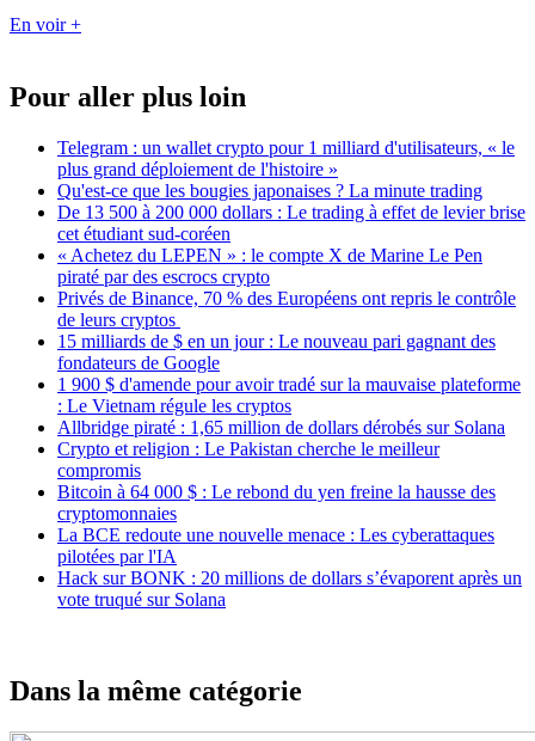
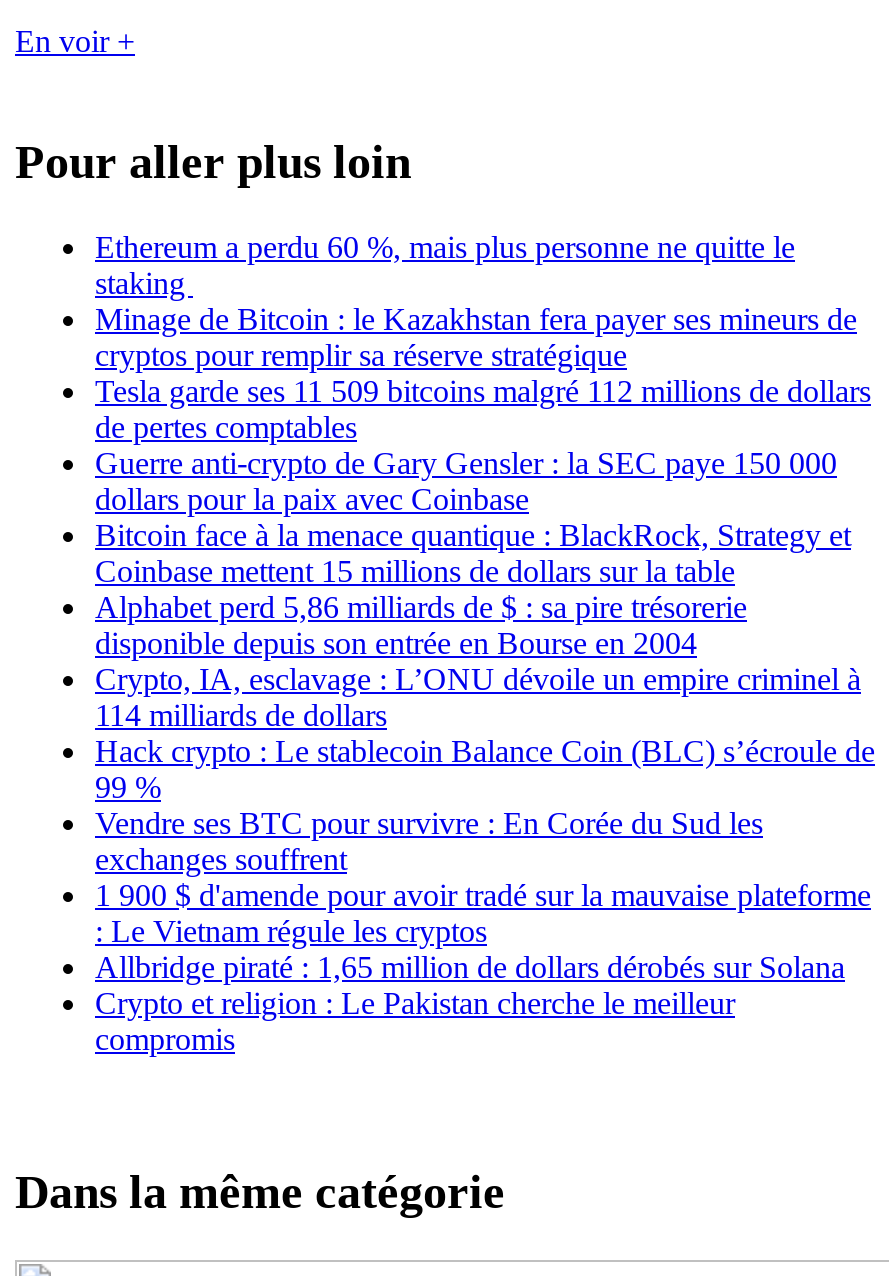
[57,137,525,373] Telegram : un wallet crypto pour 1 milliard d'utilisateurs, « le | plus grand déploiement de l'histoire » | Qu'est-ce que les bougies japonaises ? La minute trading | De 13 500 à 200 000 dollars : Le trading à effet de levier brise | cet étudiant sud-coréen | « Achetez du LEPEN » : le compte X de Marine Le Pen | piraté par des escrocs crypto | Privés de Binance, 70 % des Européens ont repris le contrôle | de leurs cryptos | 15 milliards de $ en un jour : Le nouveau pari gagnant des | fondateurs de Google -> [95,229,875,875] Ethereum a perdu 60 %, mais plus personne ne quitte le | staking | Minage de Bitcoin : le Kazakhstan fera payer ses mineurs de | cryptos pour remplir sa réserve stratégique | Tesla garde ses 11 509 bitcoins malgré 112 millions de dollars | de pertes comptables | Guerre anti-crypto de Gary Gensler : la SEC paye 150 000 | dollars pour la paix avec Coinbase | Bitcoin face à la menace quantique : BlackRock, Strategy et | Coinbase mettent 15 millions de dollars sur la table | Alphabet perd 5,86 milliards de $ : sa pire trésorerie | disponible depuis son entrée en Bourse en 2004 | Crypto, IA, esclavage : L’ONU dévoile un empire criminel à | 114 milliards de dollars | Hack crypto : Le stablecoin Balance Coin (BLC) s’écroule de | 99 % | Vendre ses BTC pour survivre : En Corée du Sud les | exchanges souffrent
moved [57,374,521,480] -> [95,877,871,1055]: 1 900 $ d'amende pour avoir tradé sur la mauvaise plateforme | : Le Vietnam régule les cryptos | Allbridge piraté : 1,65 million de dollars dérobés sur Solana | Crypto et religion : Le Pakistan cherche le meilleur | compromis
[57,481,522,609] Bitcoin à 64 000 $ : Le rebond du yen freine la hausse des | cryptomonnaies | La BCE redoute une nouvelle menace : Les cyberattaques | pilotées par l'IA | Hack sur BONK : 20 millions de dollars s’évaporent après un | vote truqué sur Solana -> none

